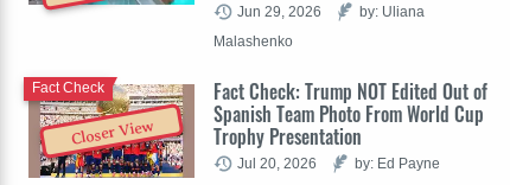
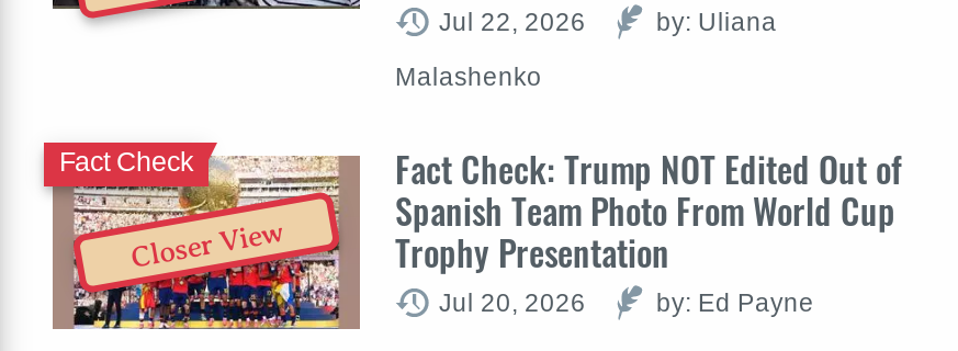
[237,3,321,19] Jun 29, 2026 -> [439,6,586,35] Jul 22, 2026

